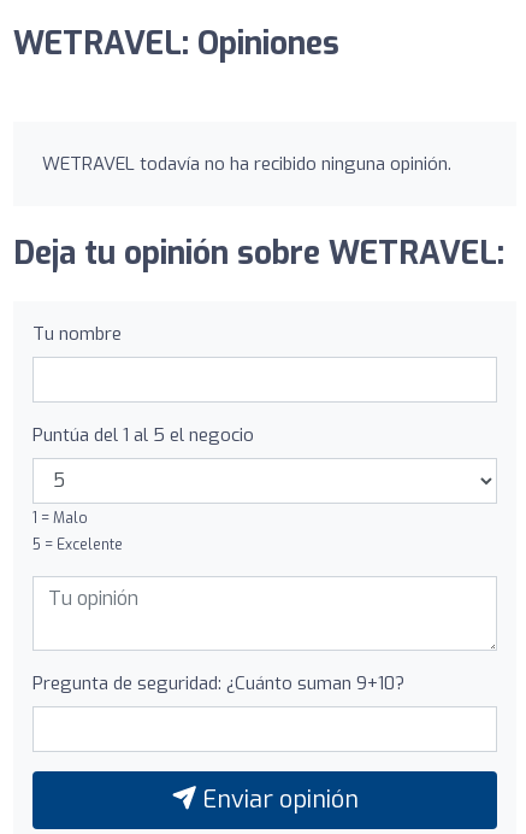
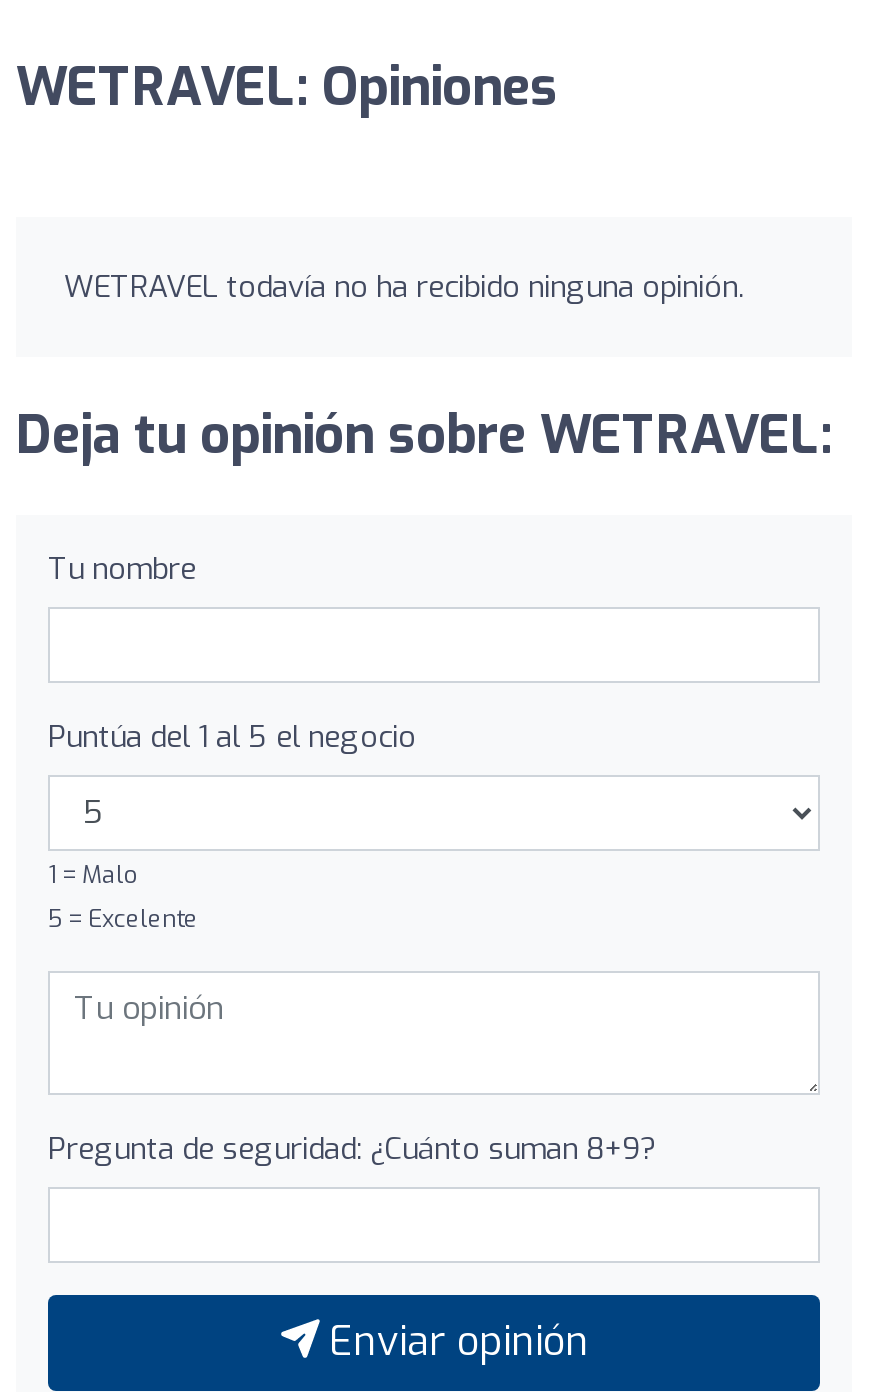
[32,671,404,695] Pregunta de seguridad: ¿Cuánto suman 9+10? -> [48,1129,656,1169] Pregunta de seguridad: ¿Cuánto suman 8+9?

